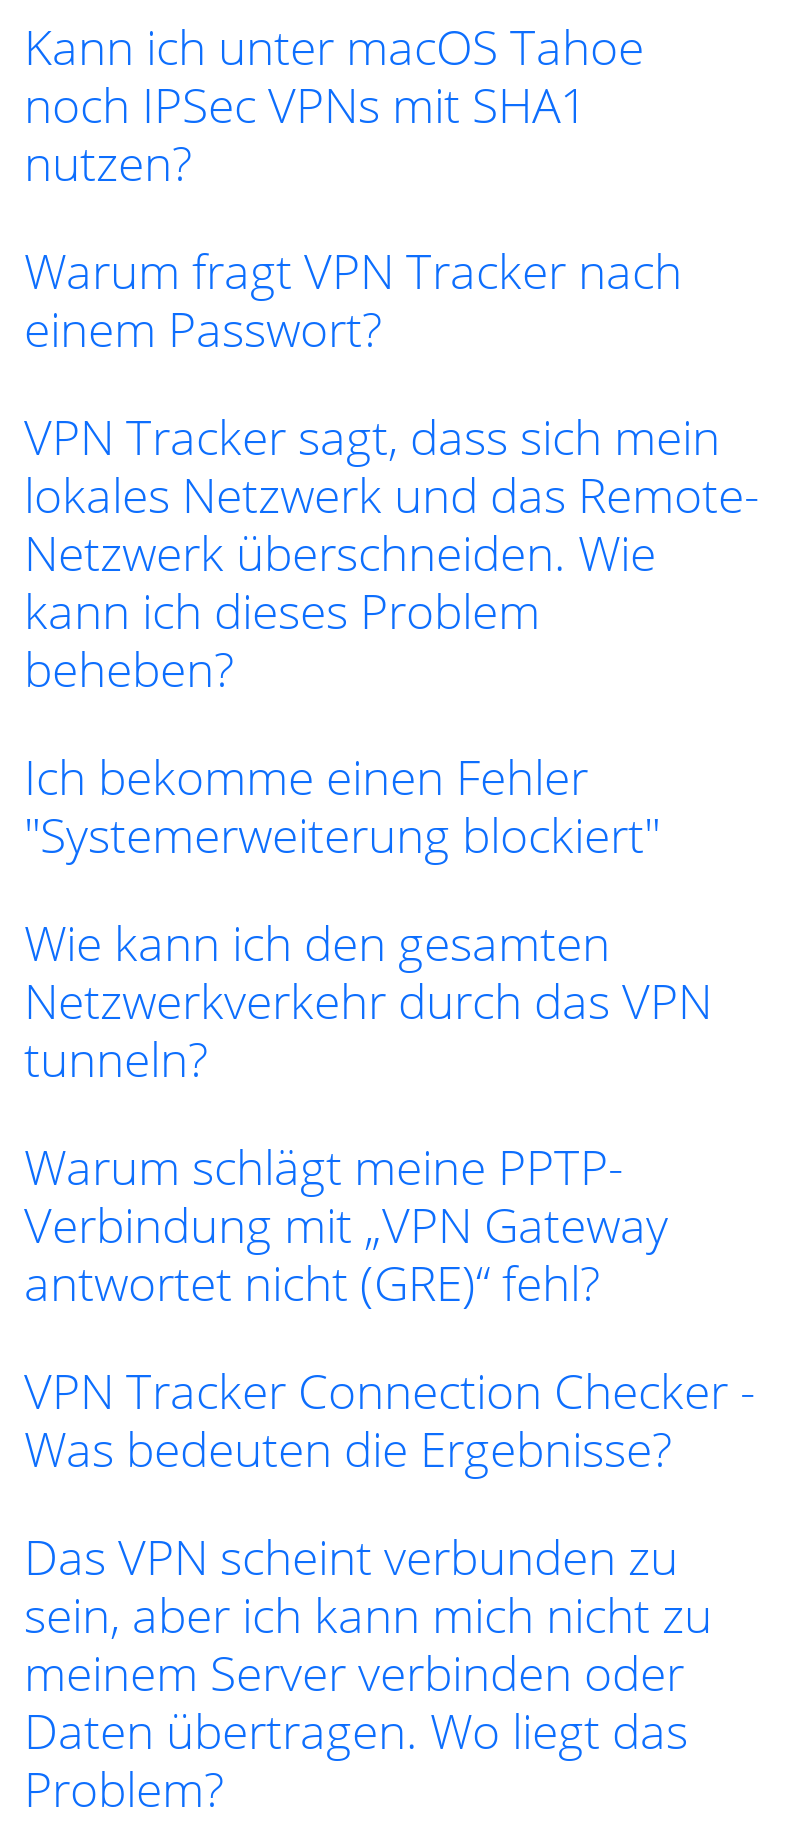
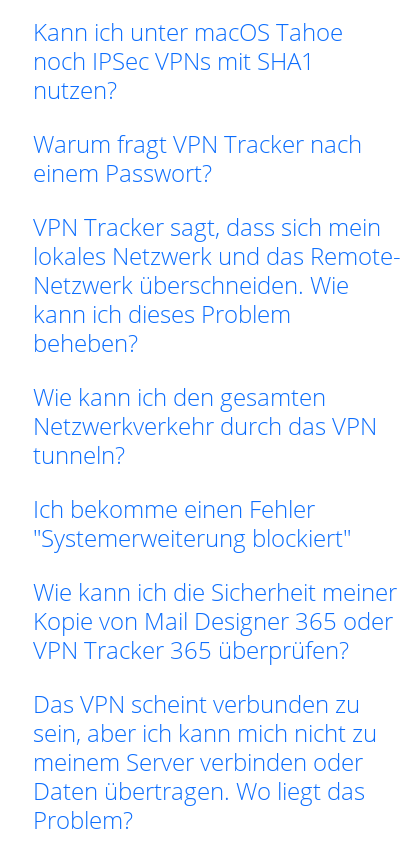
moved [24,743,660,867] -> [33,492,351,554]: Ich bekomme einen Fehler | "Systemerweiterung blockiert"
[24,1133,668,1315] Warum schlägt meine PPTP- | Verbindung mit „VPN Gateway | antwortet nicht (GRE)“ fehl? -> none
[24,1357,756,1481] VPN Tracker Connection Checker - | Was bedeuten die Ergebnisse? -> [33,575,397,666] Wie kann ich die Sicherheit meiner | Kopie von Mail Designer 365 oder | VPN Tracker 365 überprüfen?

